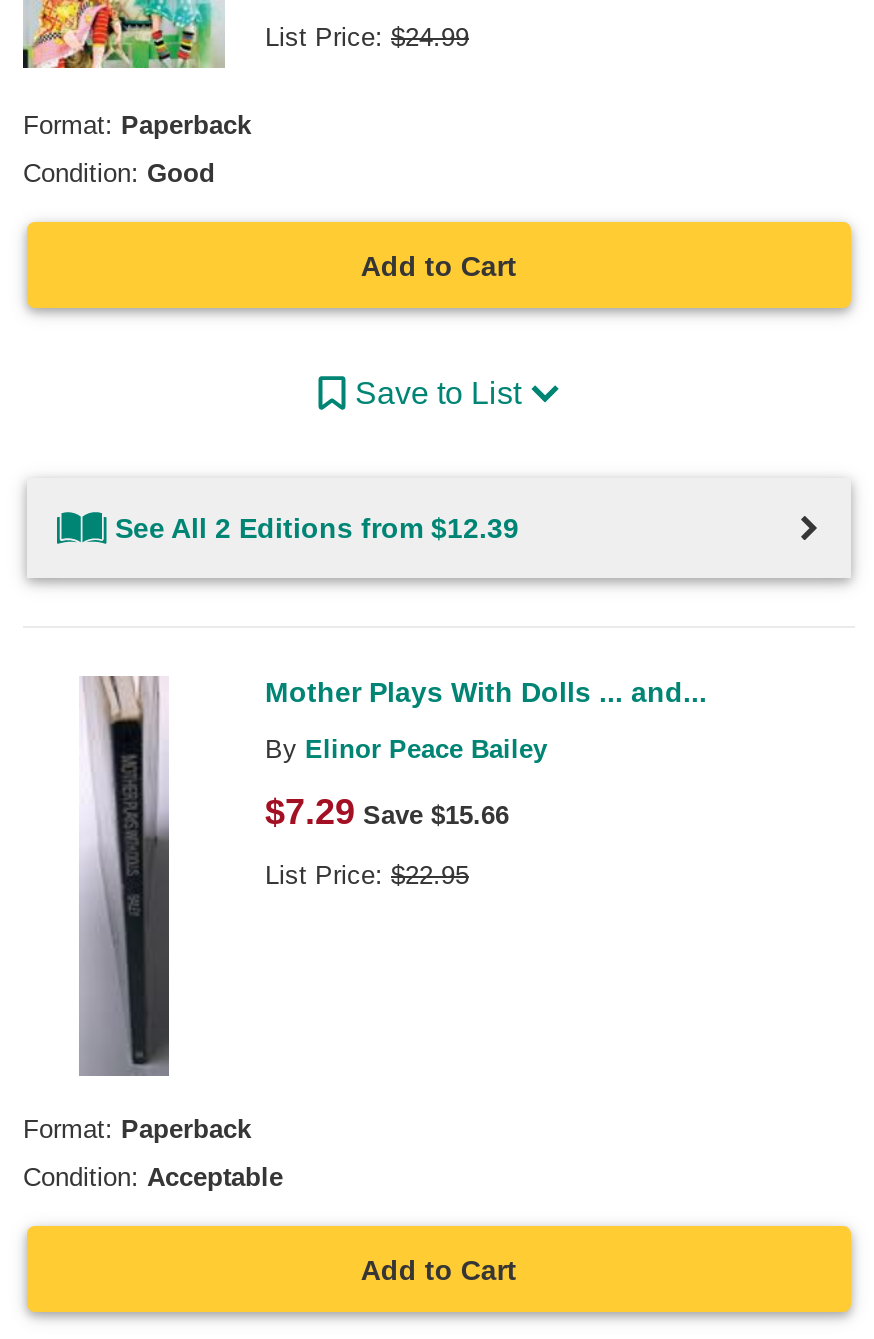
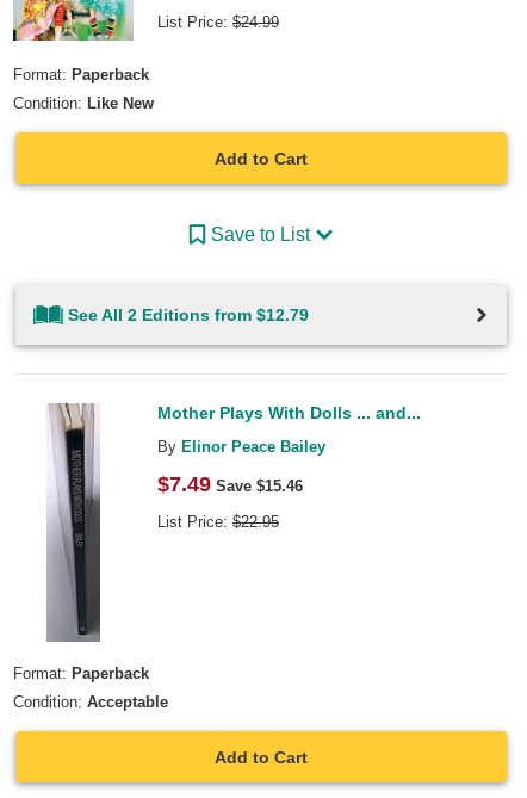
[23,157,215,187] Condition: Good -> [13,94,154,112] Condition: Like New
[115,511,519,543] See All 2 Editions from $12.39 -> [68,305,309,324] See All 2 Editions from $12.79
[265,791,509,831] $7.29 Save $15.66 -> [157,472,303,496] $7.49 Save $15.46

